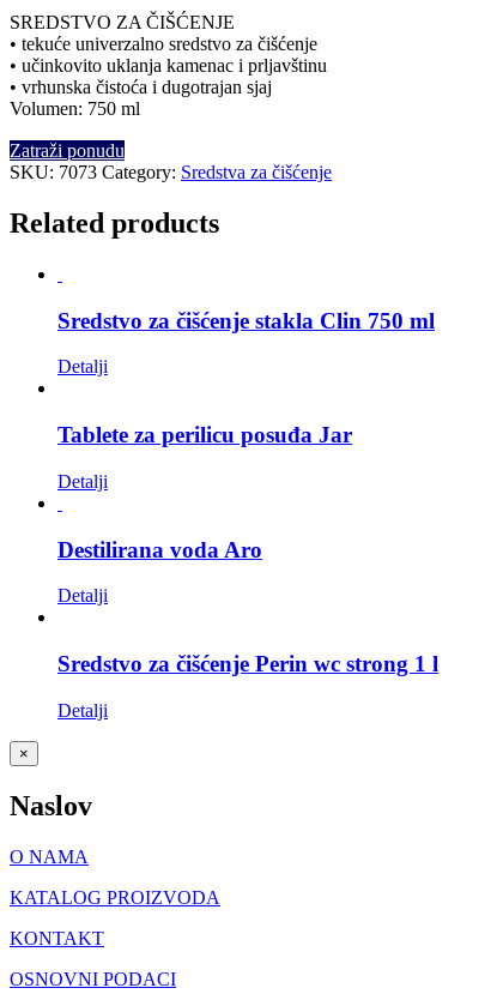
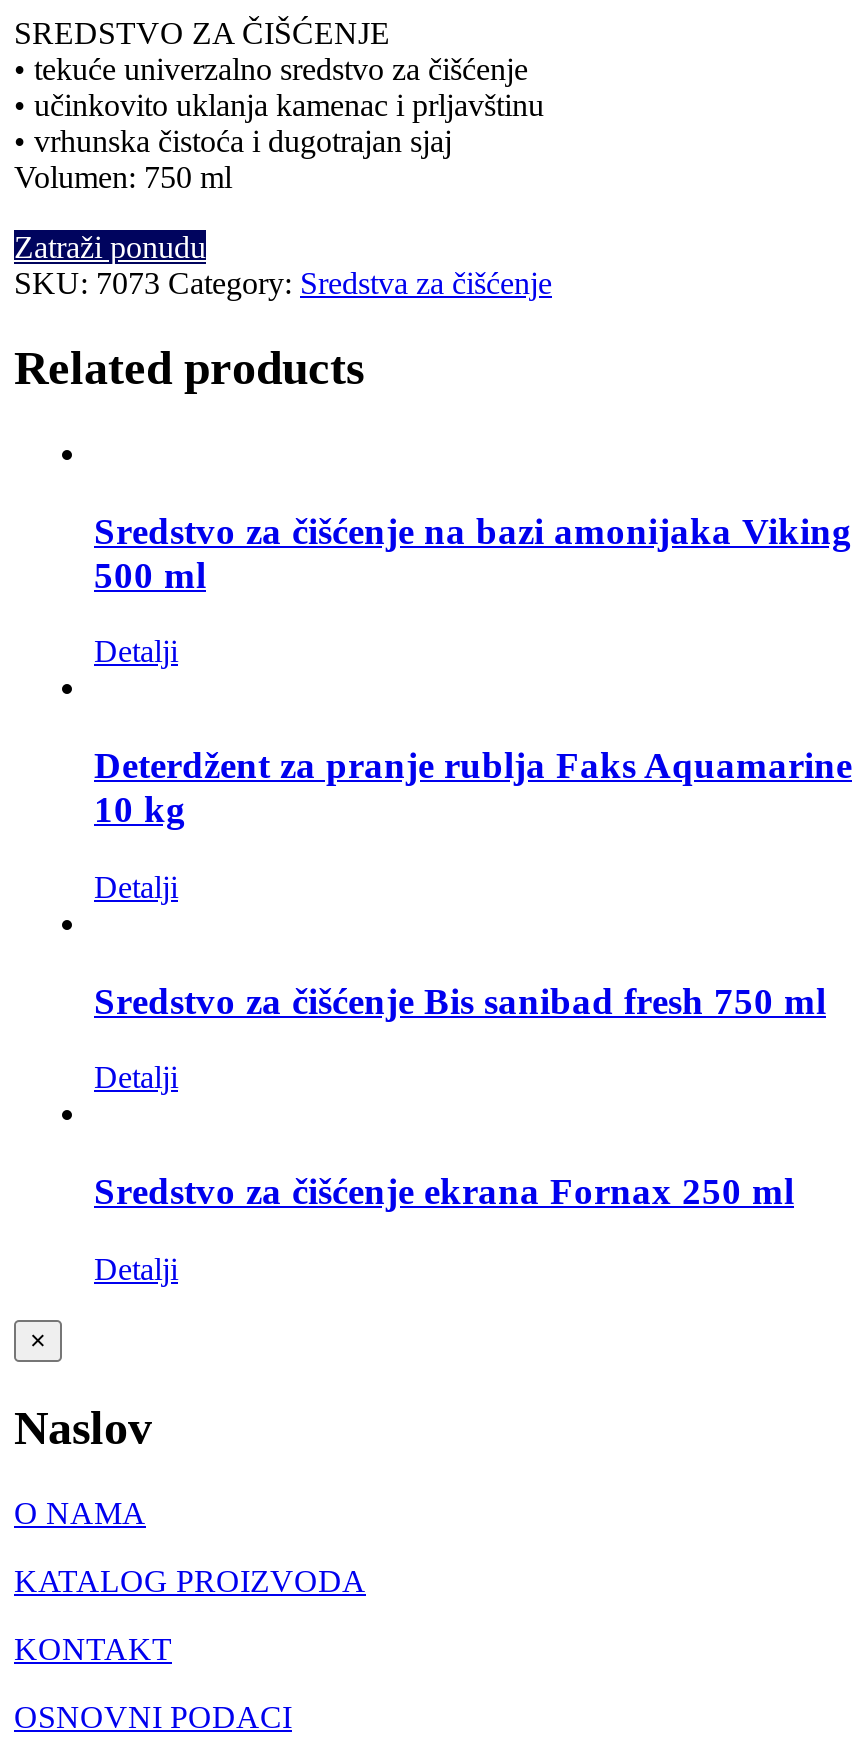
[57,308,435,333] Sredstvo za čišćenje stakla Clin 750 ml -> [94,509,852,595] Sredstvo za čišćenje na bazi amonijaka Viking | 500 ml
[57,422,352,447] Tablete za perilicu posuđa Jar -> [94,744,852,830] Deterdžent za pranje rublja Faks Aquamarine | 10 kg
[57,537,262,562] Destilirana voda Aro -> [94,979,826,1021] Sredstvo za čišćenje Bis sanibad fresh 750 ml
[57,651,438,676] Sredstvo za čišćenje Perin wc strong 1 l -> [94,1170,794,1212] Sredstvo za čišćenje ekrana Fornax 250 ml

